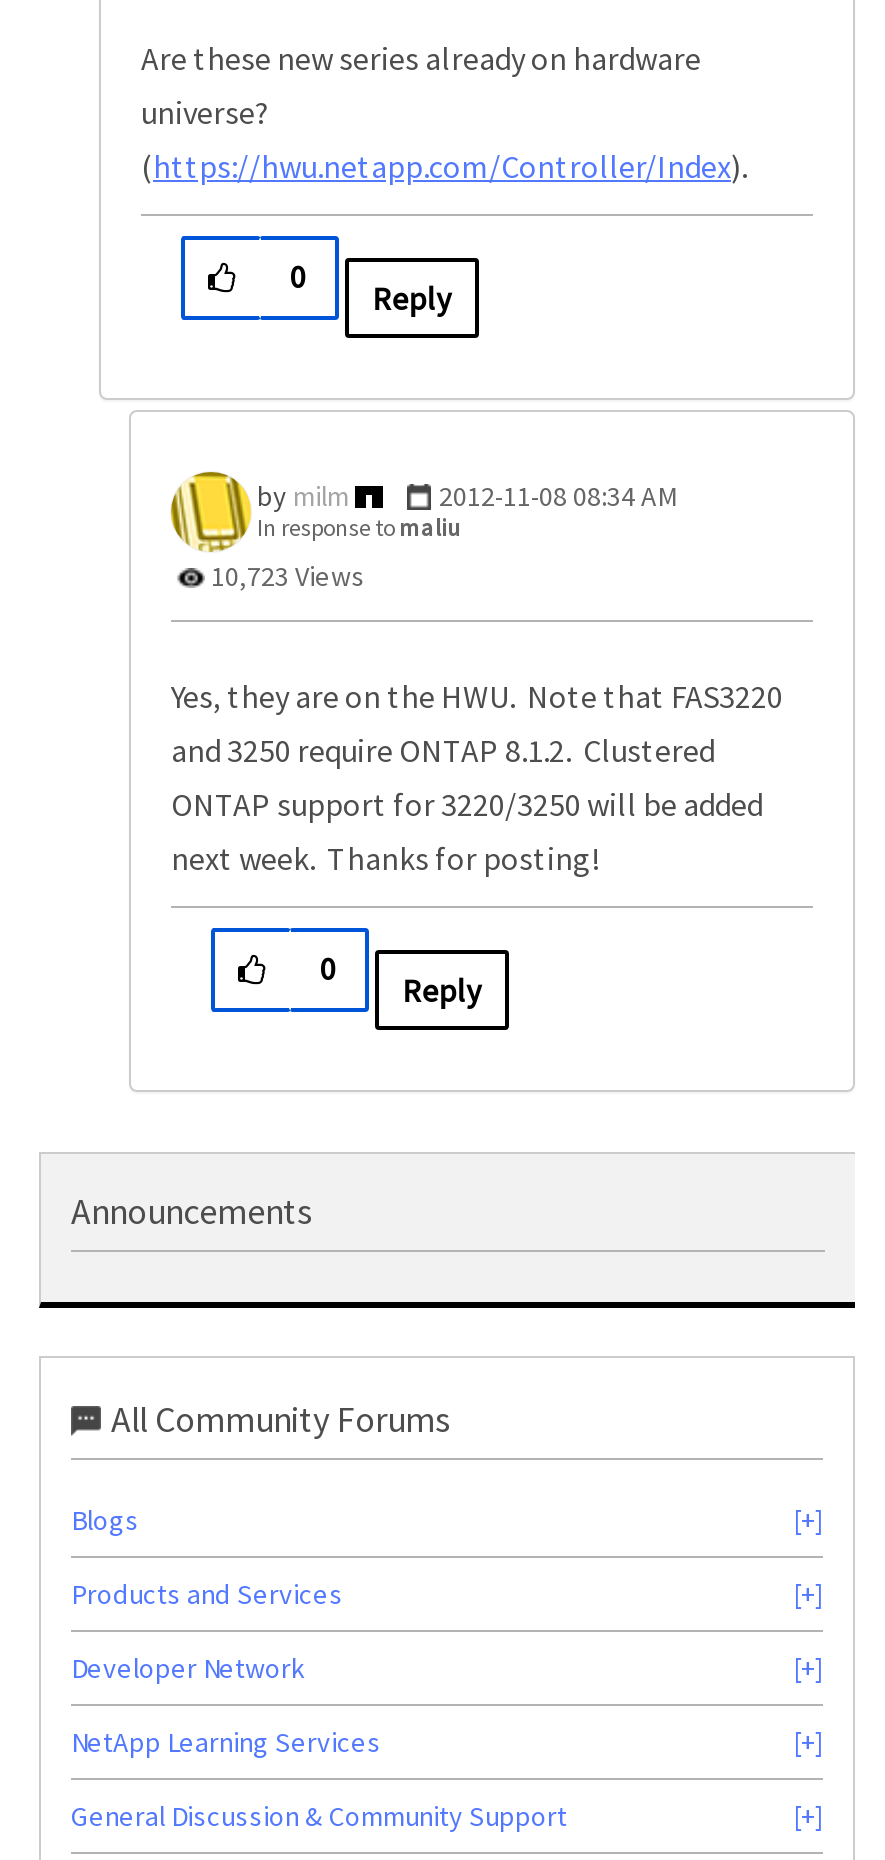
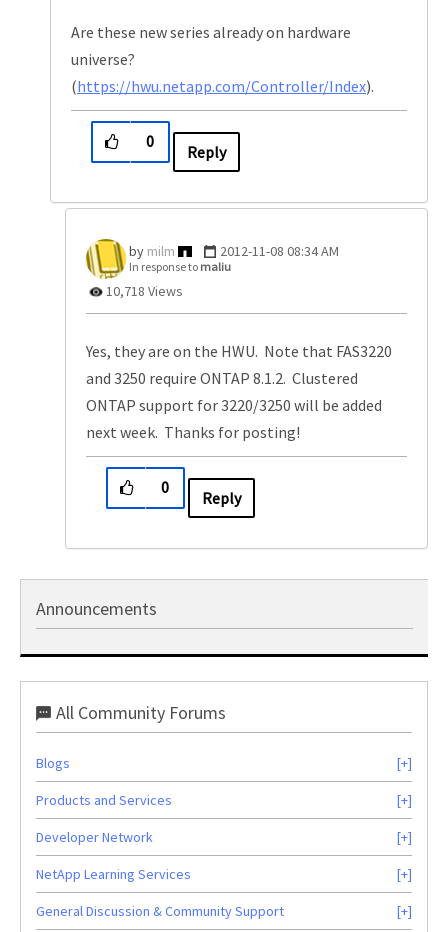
[205,559,365,595] 10,723 Views -> [103,282,183,300] 10,718 Views

